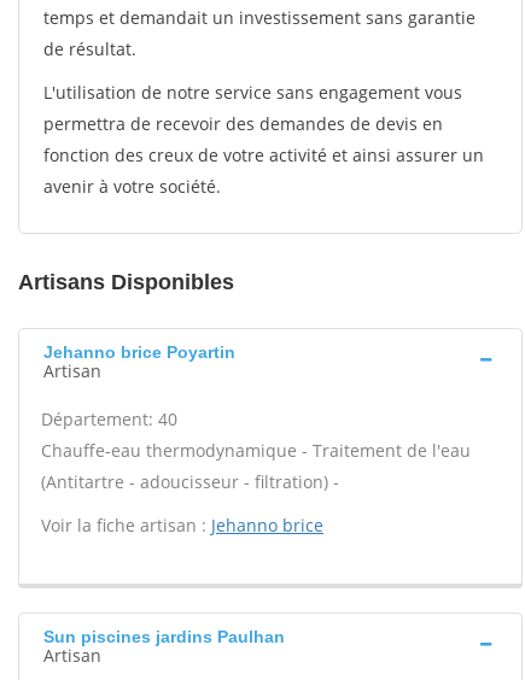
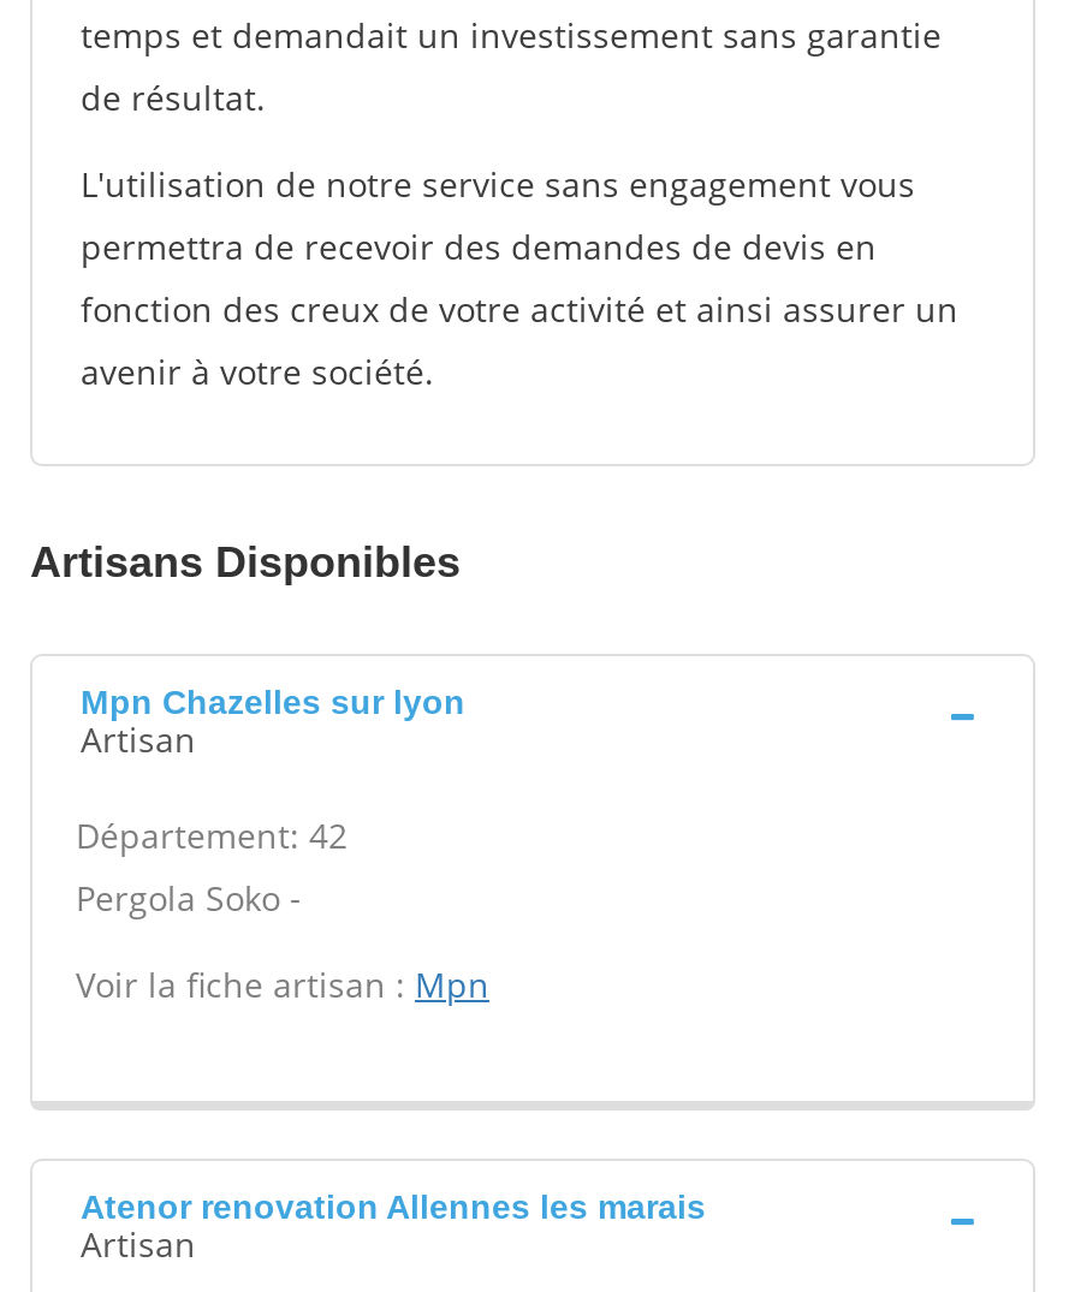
[43,342,235,362] Jehanno brice Poyartin -> [81,683,465,721] Mpn Chazelles sur lyon
[41,408,471,493] Département: 40 | Chauffe-eau thermodynamique - Traitement de l'eau | (Antitartre - adoucisseur - filtration) - -> [76,812,348,921] Département: 42 | Pergola Soko -
[41,514,323,537] Voir la fiche artisan : Jehanno brice -> [76,961,489,1007] Voir la fiche artisan : Mpn
[43,627,285,646] Sun piscines jardins Paulhan -> [81,1187,706,1226] Atenor renovation Allennes les marais

